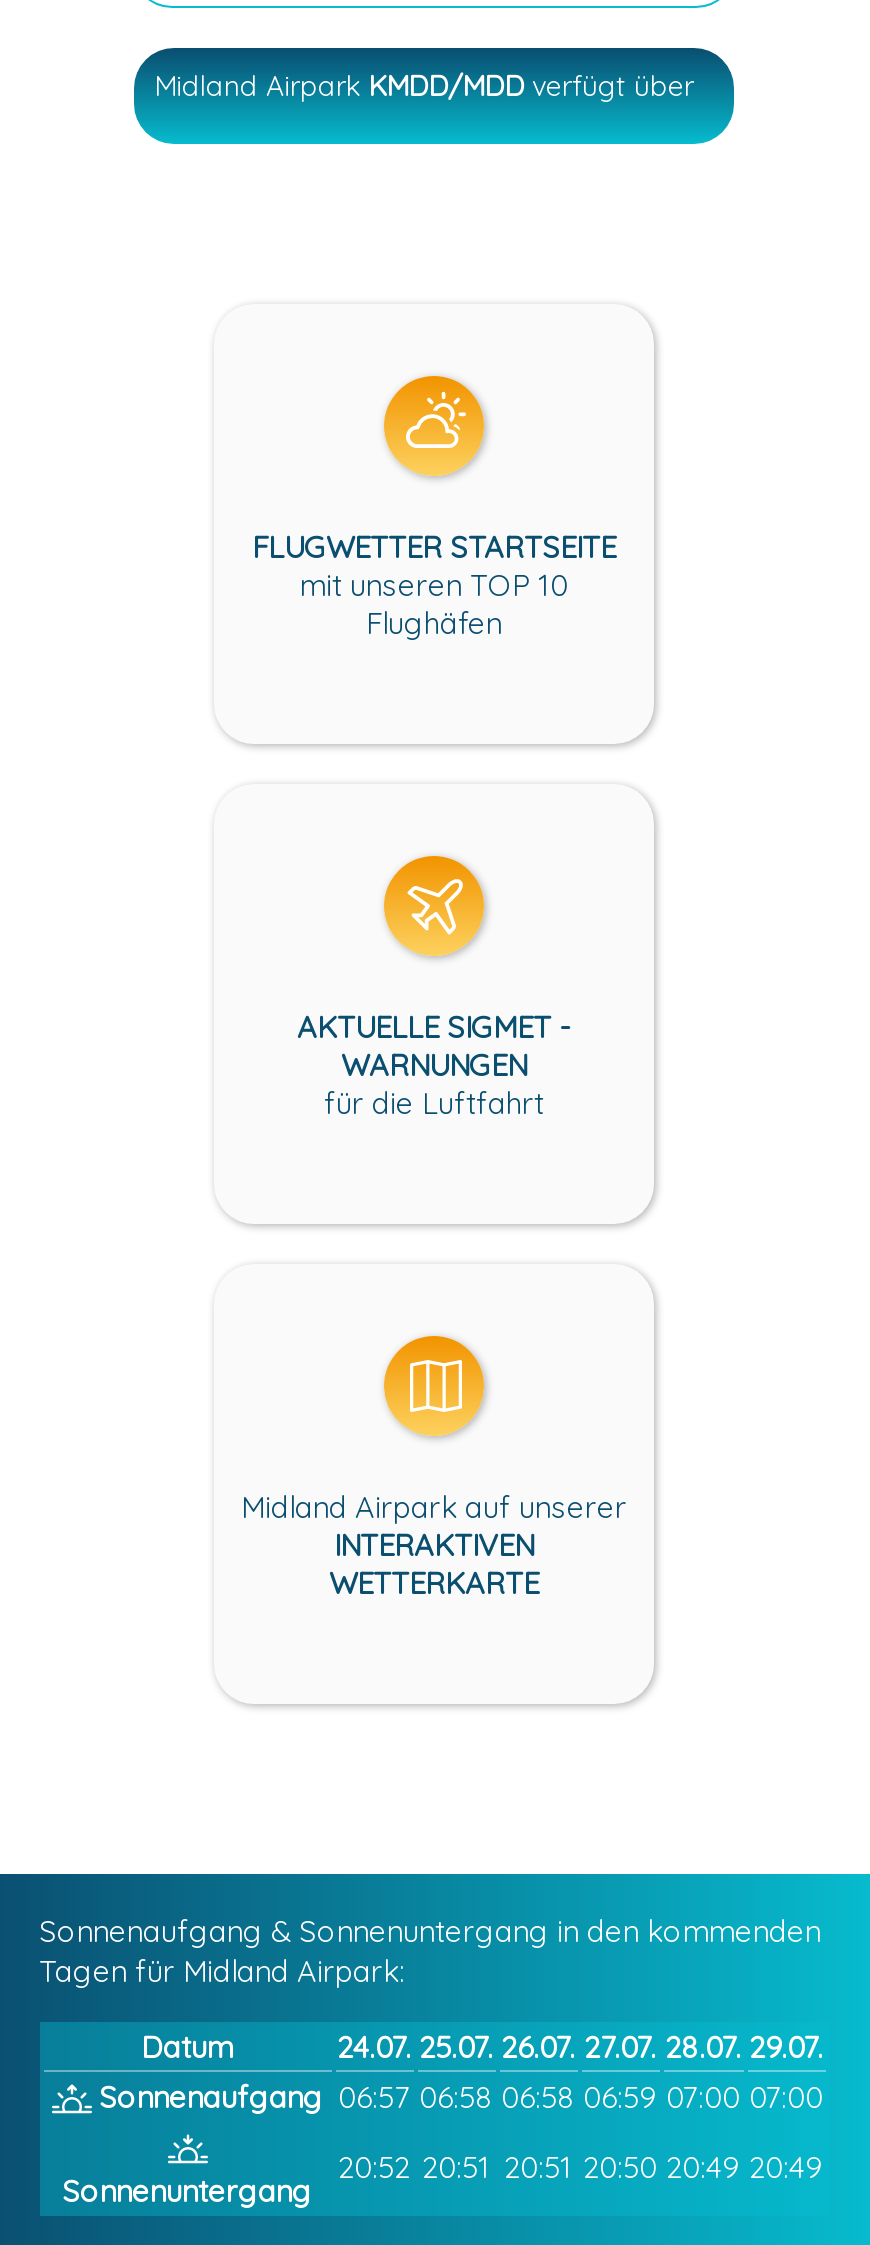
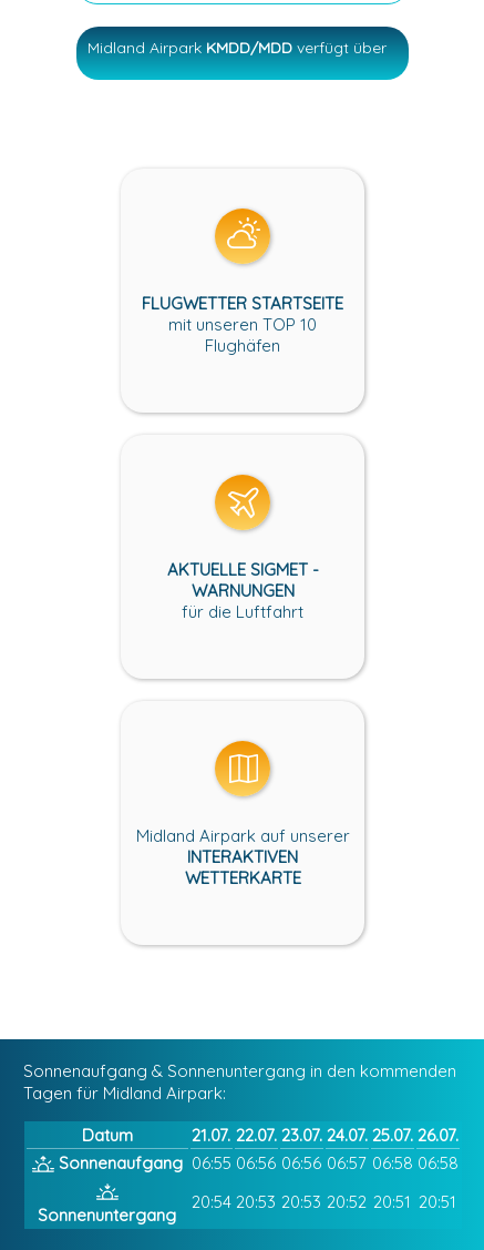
[337,2029,823,2067] 24.07. 25.07. 26.07. 27.07. 28.07. 29.07. -> [192,1125,458,1146] 21.07. 22.07. 23.07. 24.07. 25.07. 26.07.
[91,2079,823,2117] Sonnenaufgang 06:57 06:58 06:58 06:59 07:00 07:00 -> [54,1153,458,1174] Sonnenaufgang 06:55 06:56 06:56 06:57 06:58 06:58
[338,2149,823,2187] 20:52 20:51 20:51 20:50 20:49 20:49 -> [191,1192,456,1213] 20:54 20:53 20:53 20:52 20:51 20:51

